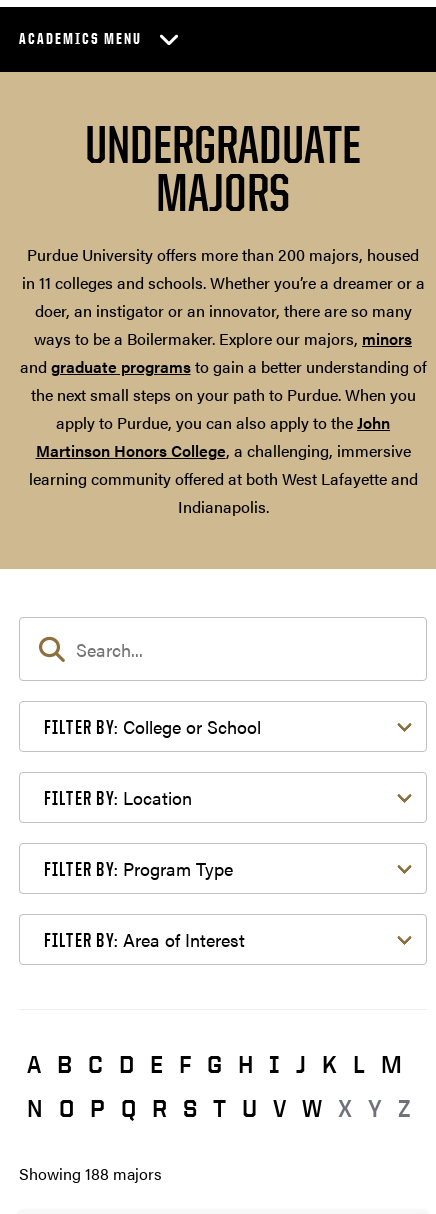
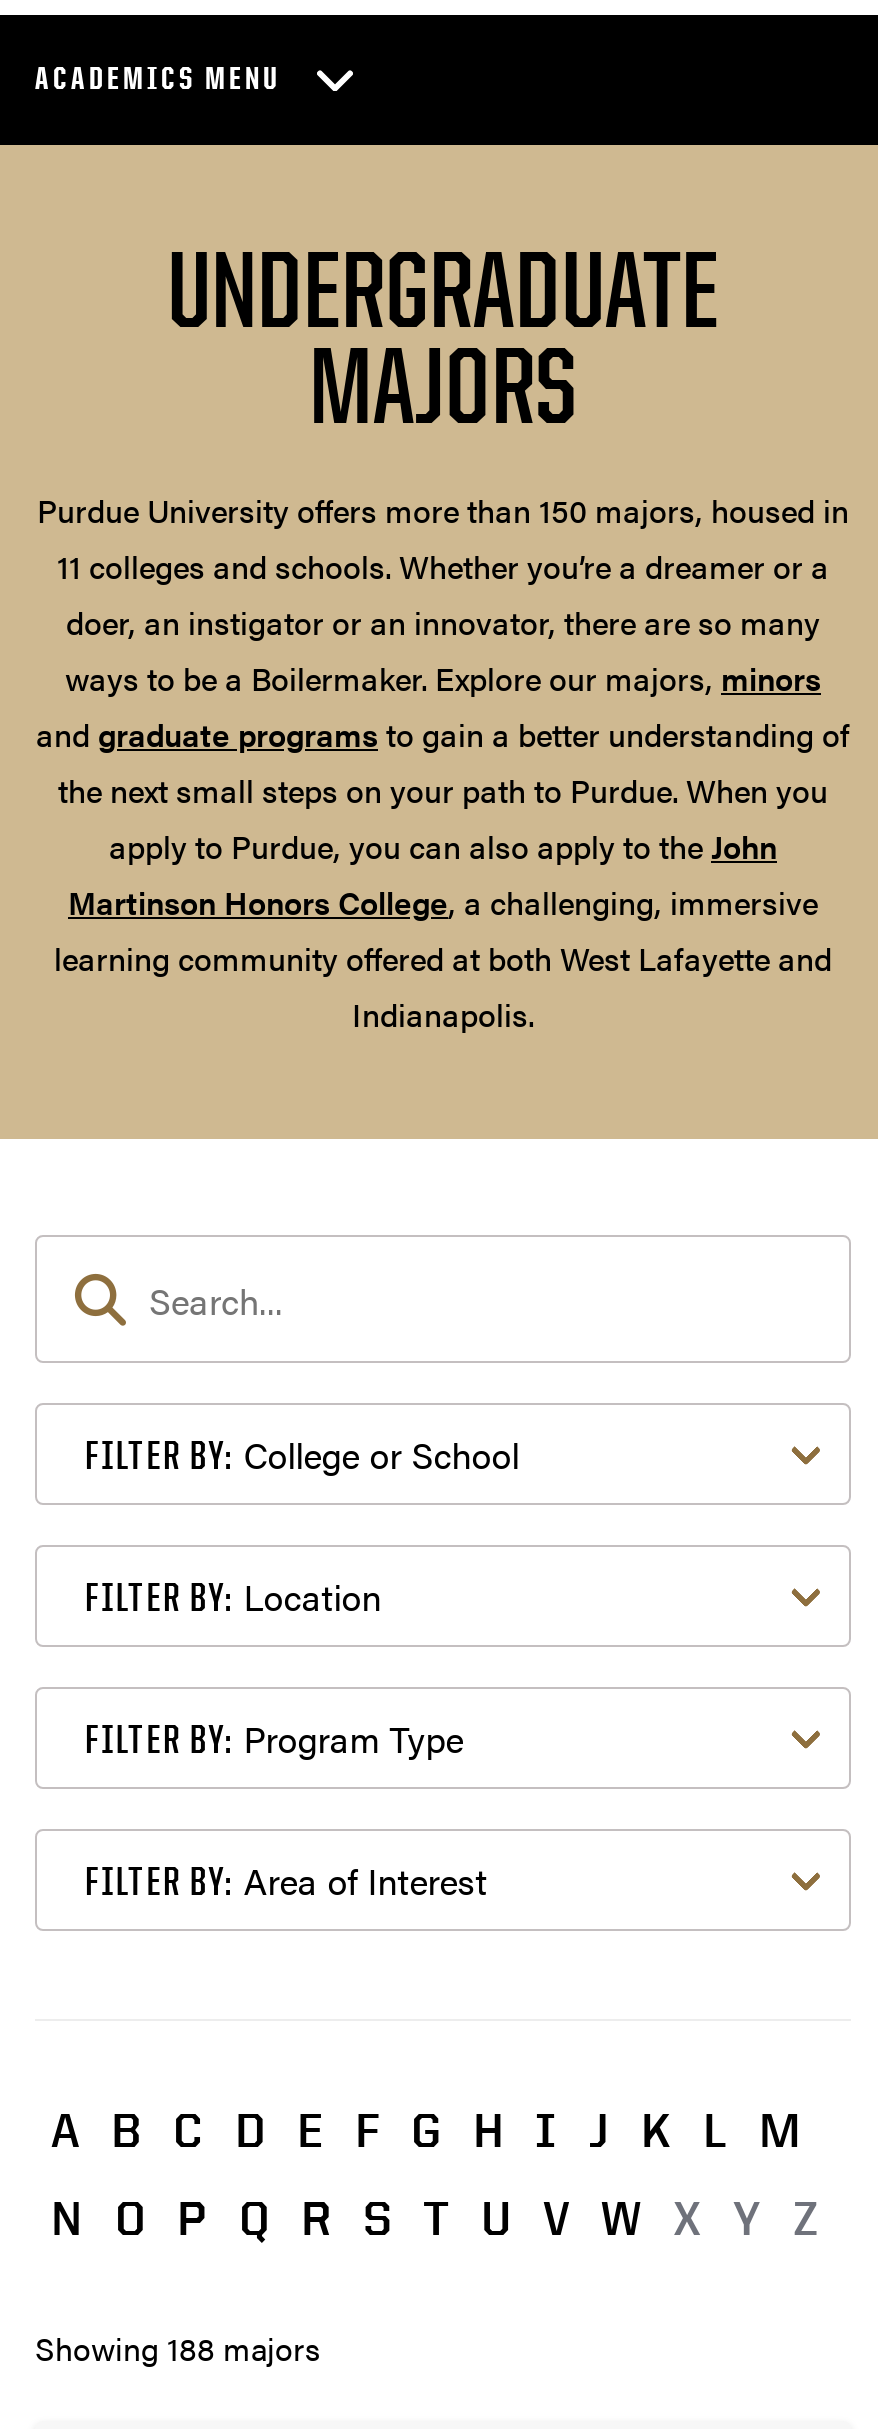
[21,243,424,294] Purdue University offers more than 200 majors, housed | in 11 colleges and schools. Whether you’re a dreamer or a -> [37,487,849,589] Purdue University offers more than 150 majors, housed in | 11 colleges and schools. Whether you’re a dreamer or a

